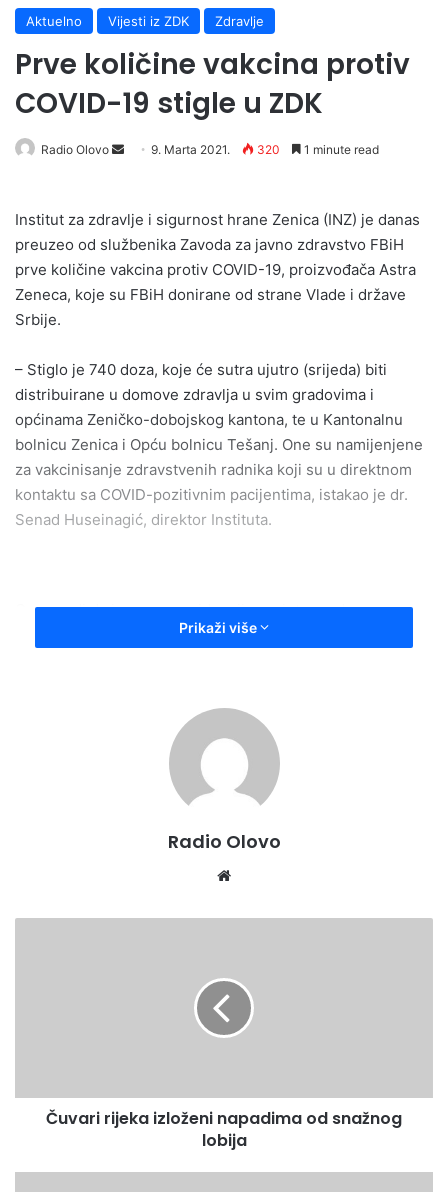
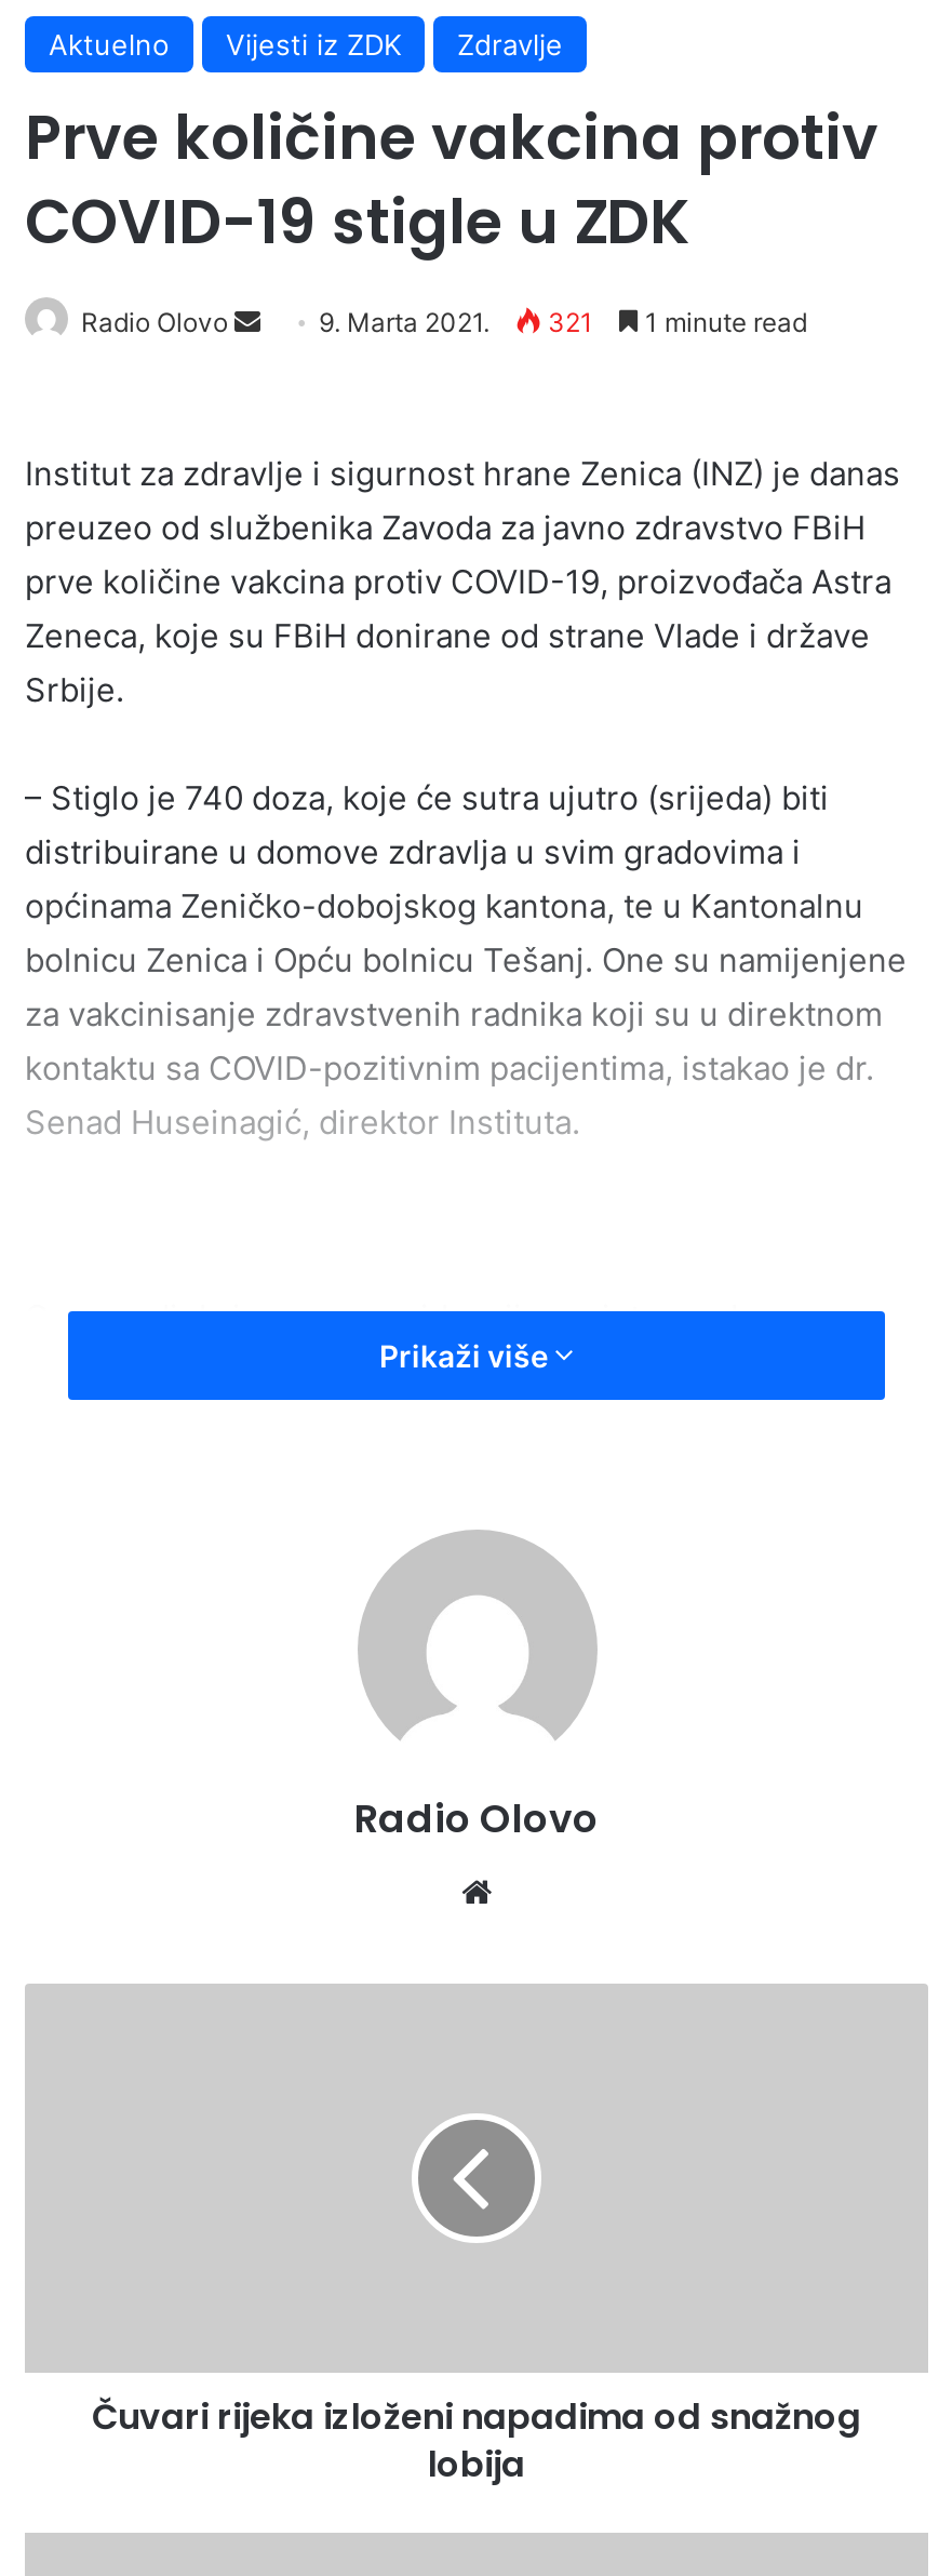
[254,142,280,157] 320 -> [541,305,593,338] 321

